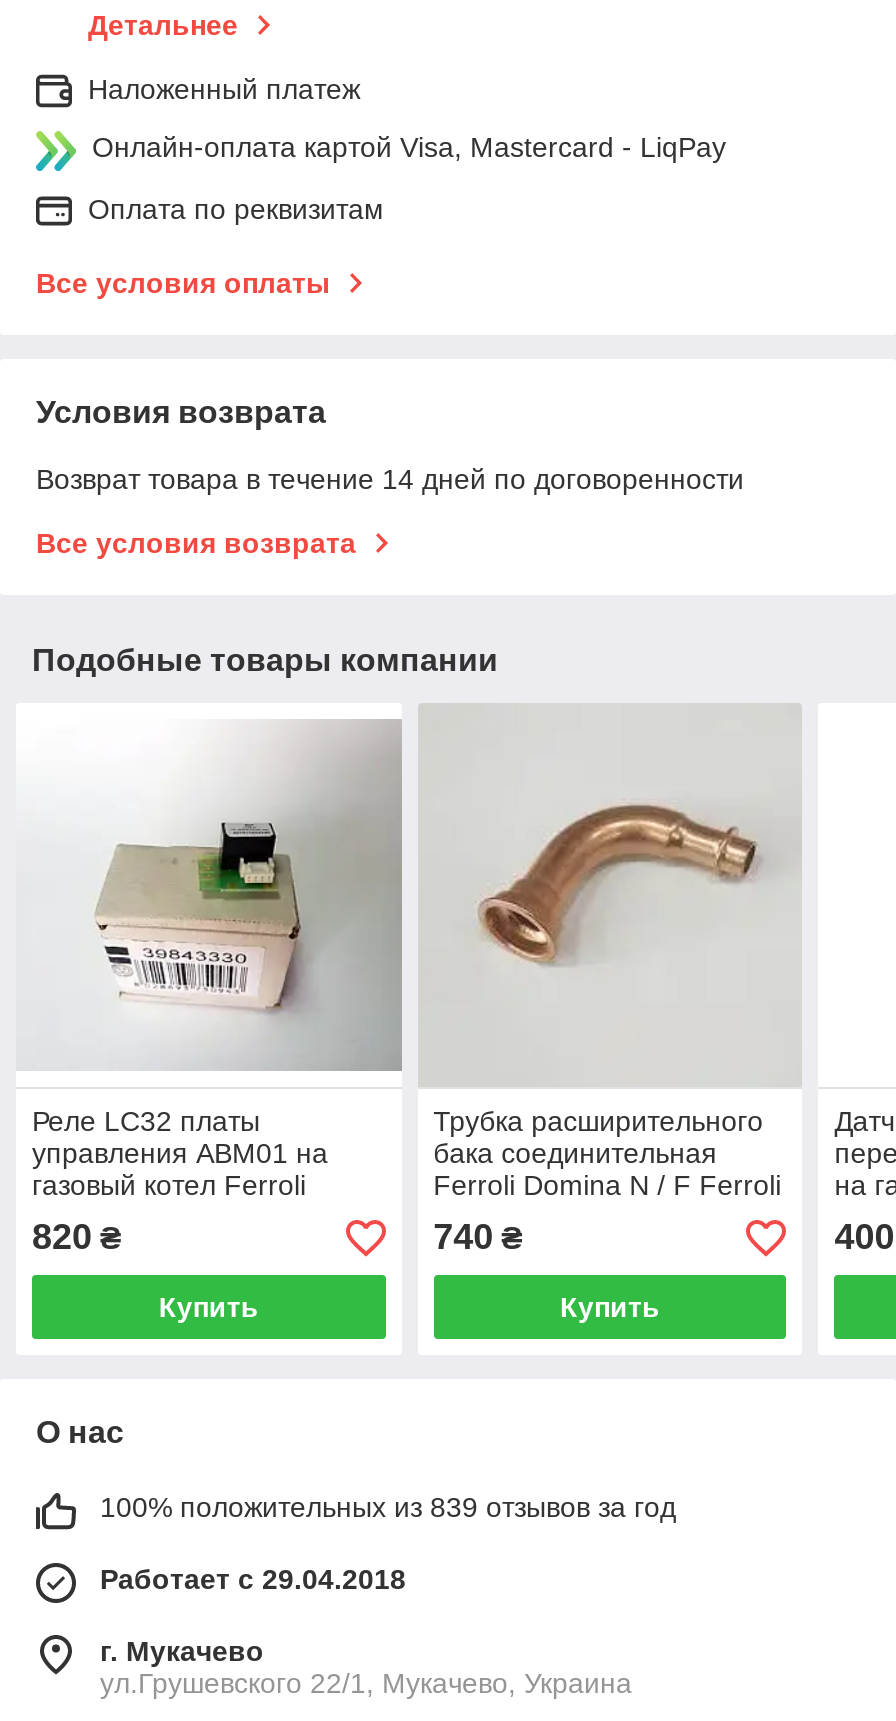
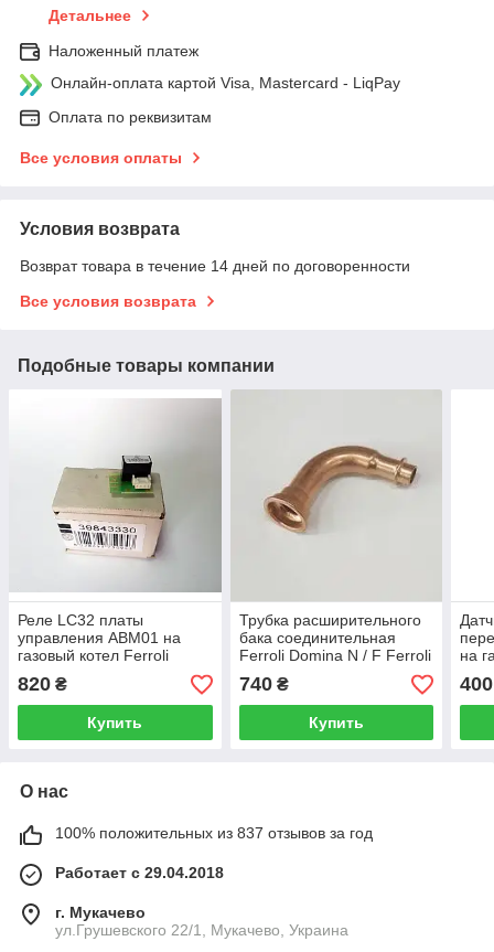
[100,1492,676,1524] 100% положительных из 839 отзывов за год -> [55,824,373,842] 100% положительных из 837 отзывов за год

